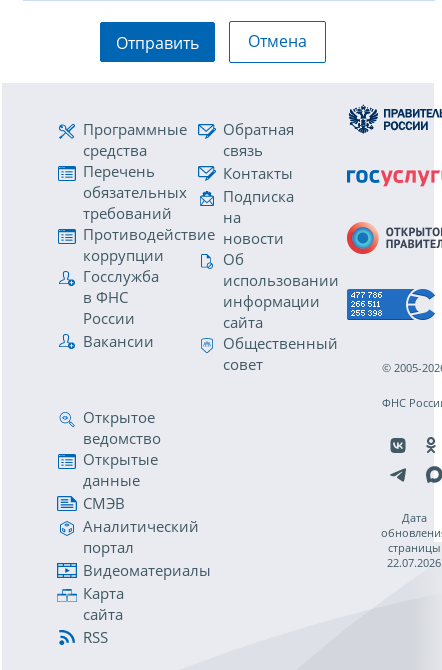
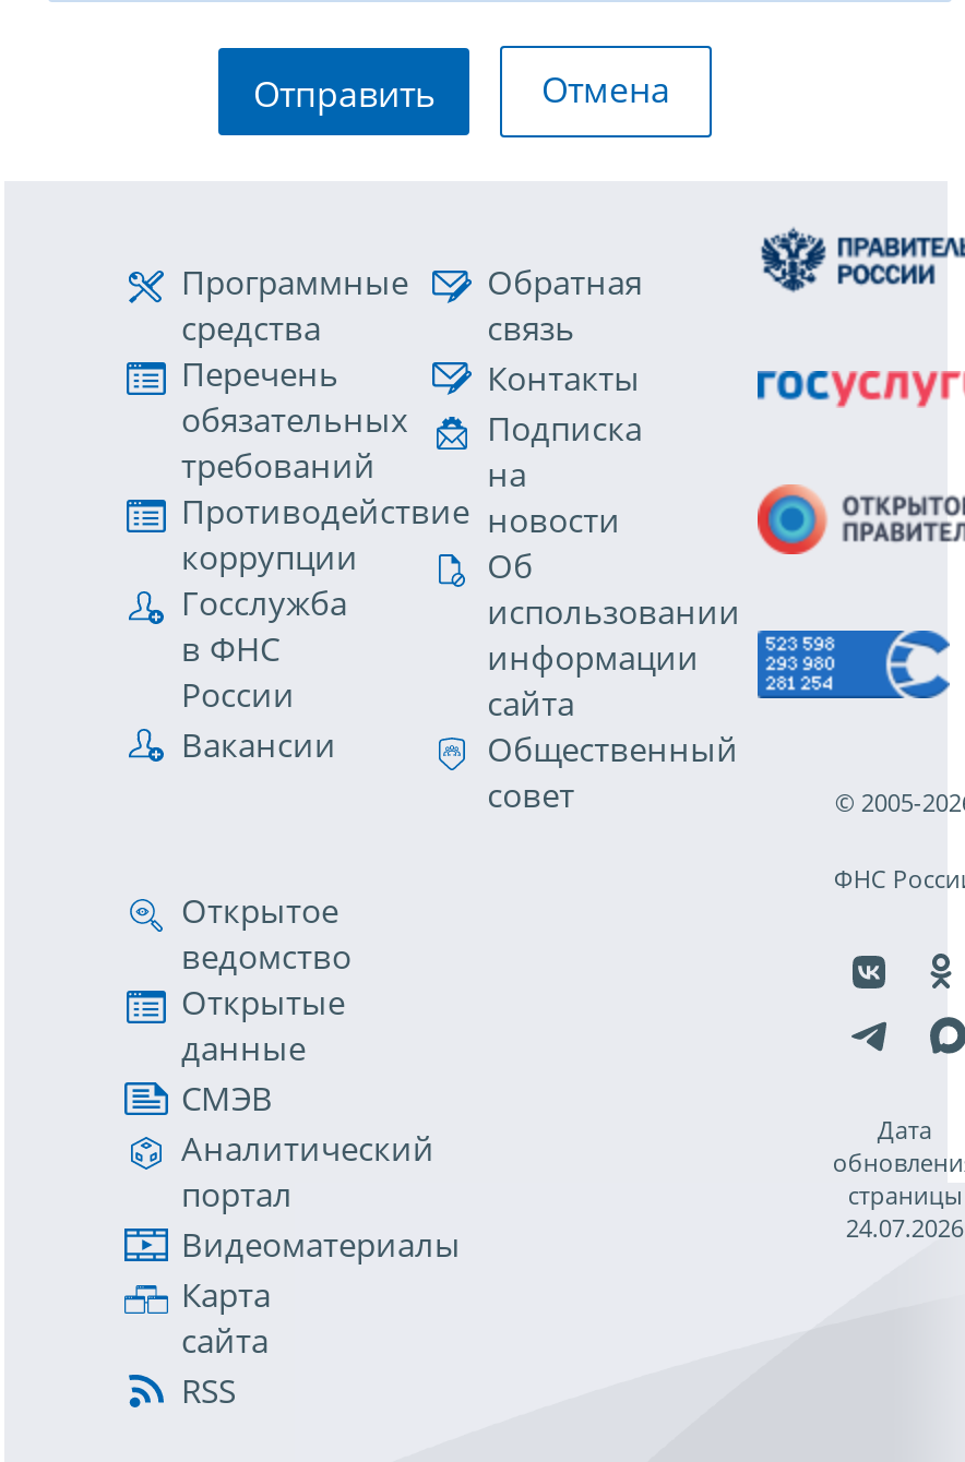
[387,555,441,570] 22.07.2026 -> [846,1211,963,1244] 24.07.2026

